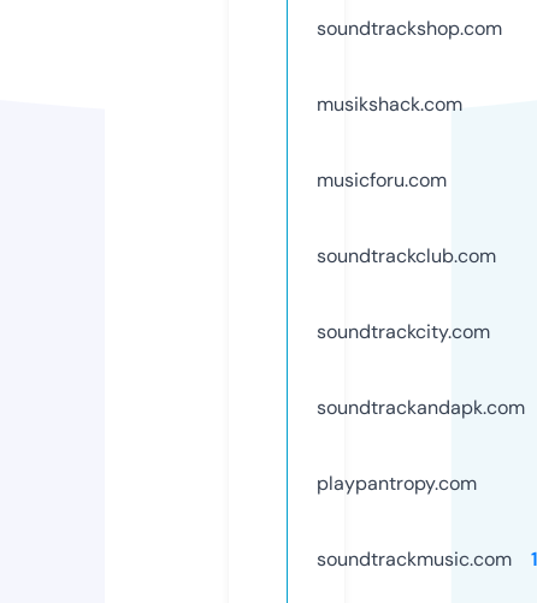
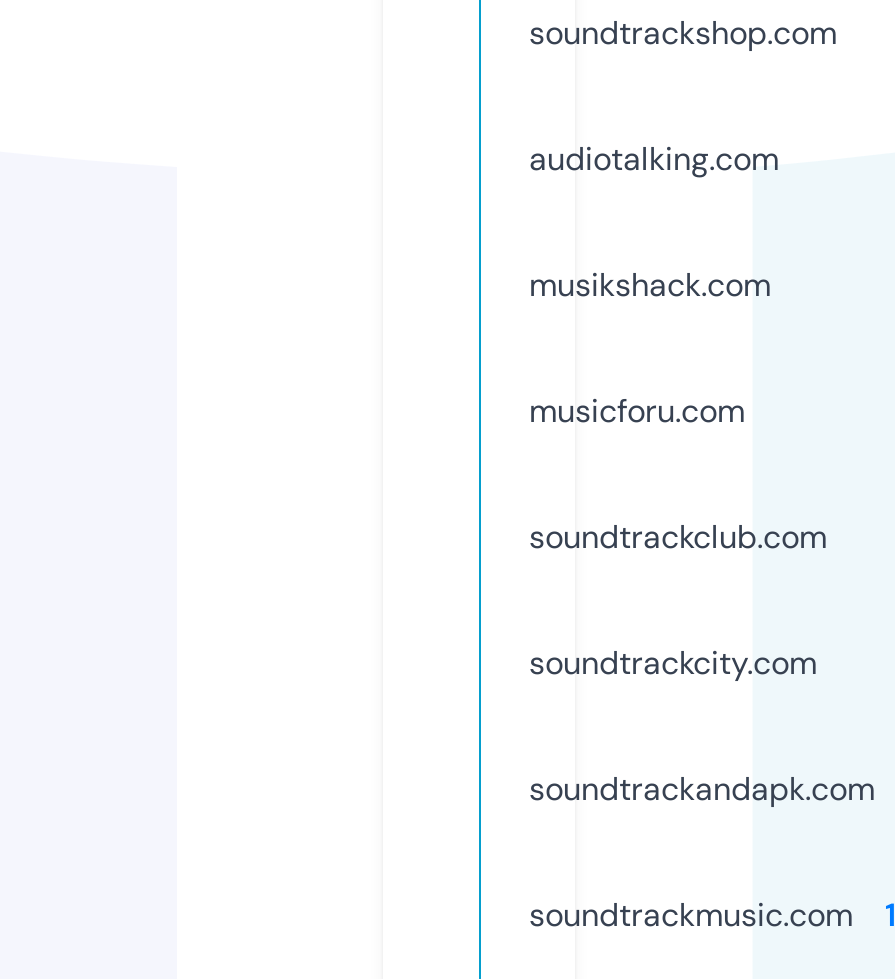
none -> [529,138,779,180] audiotalking.com
moved [317,91,525,420] -> [529,264,875,810]: musikshack.com | musicforu.com | soundtrackclub.com | soundtrackcity.com | soundtrackandapk.com
[317,470,477,496] playpantropy.com -> none

